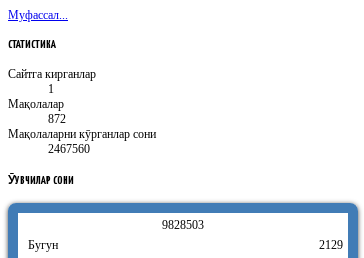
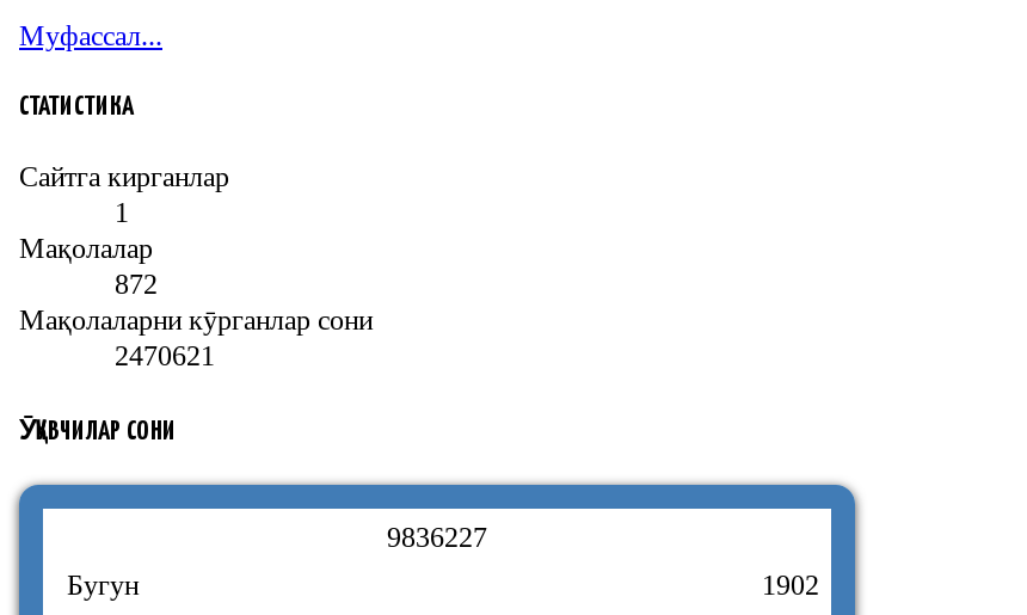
[48,142,90,156] 2467560 -> [115,338,215,372] 2470621
[162,218,204,232] 9828503 -> [387,520,487,553] 9836227
[319,238,343,252] 2129 -> [762,567,819,601] 1902

